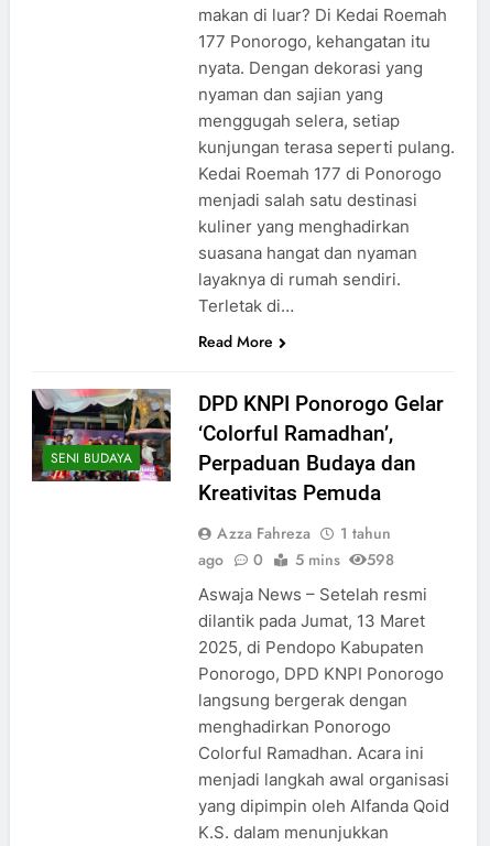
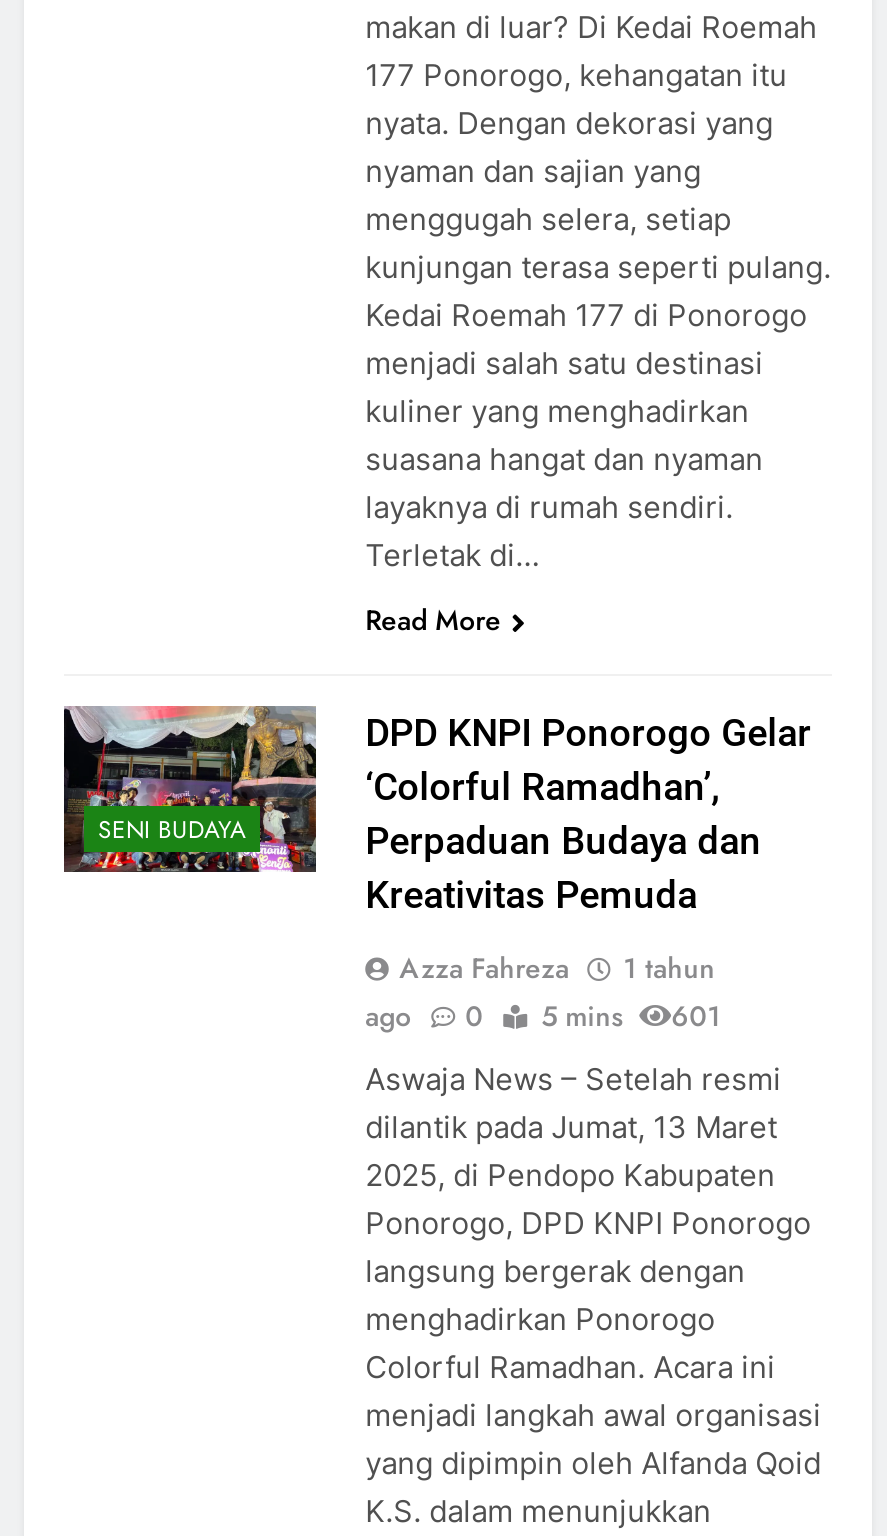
[198,549,394,571] ago 0 5 mins 598 -> [365,996,721,1036] ago 0 5 mins 601

